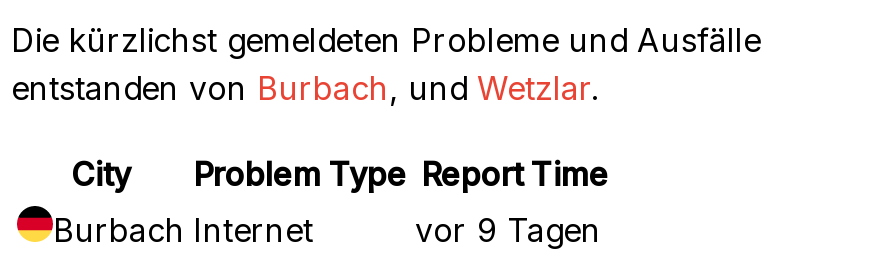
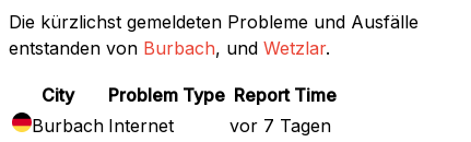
[415,210,601,250] vor 9 Tagen -> [229,115,331,136] vor 7 Tagen

